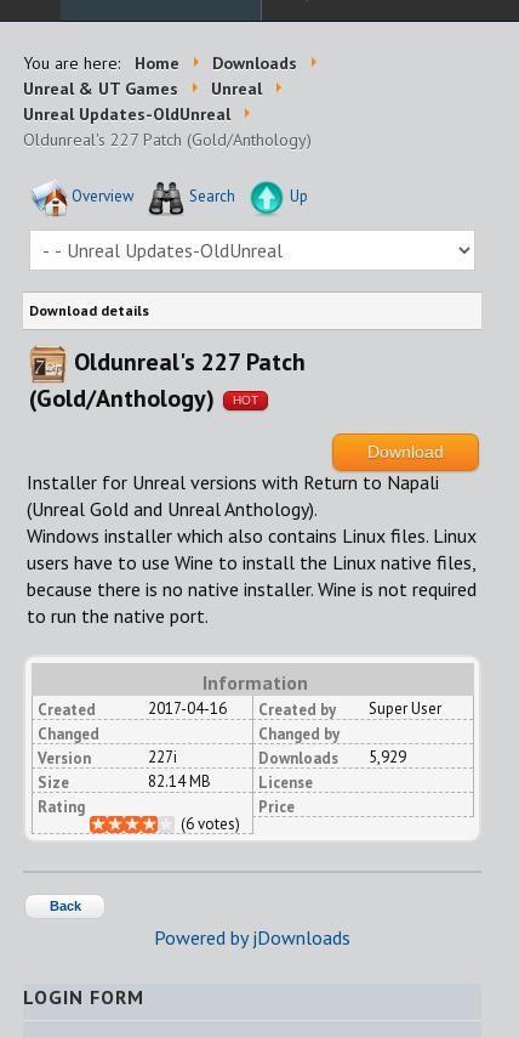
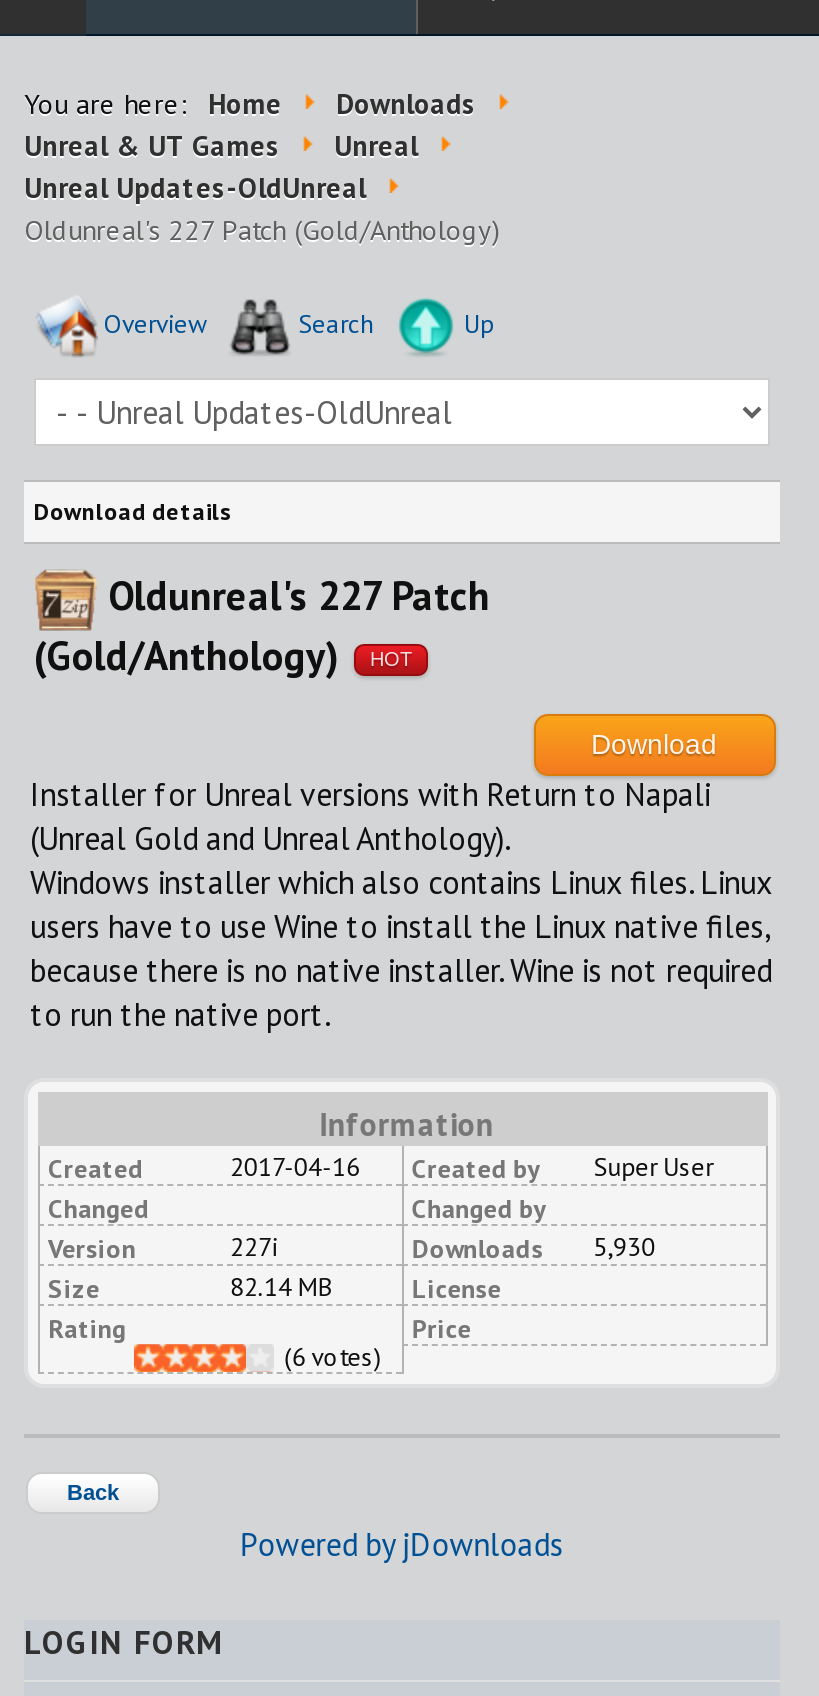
[258,746,406,768] Downloads 5,929 -> [412,1229,655,1265] Downloads 5,930

